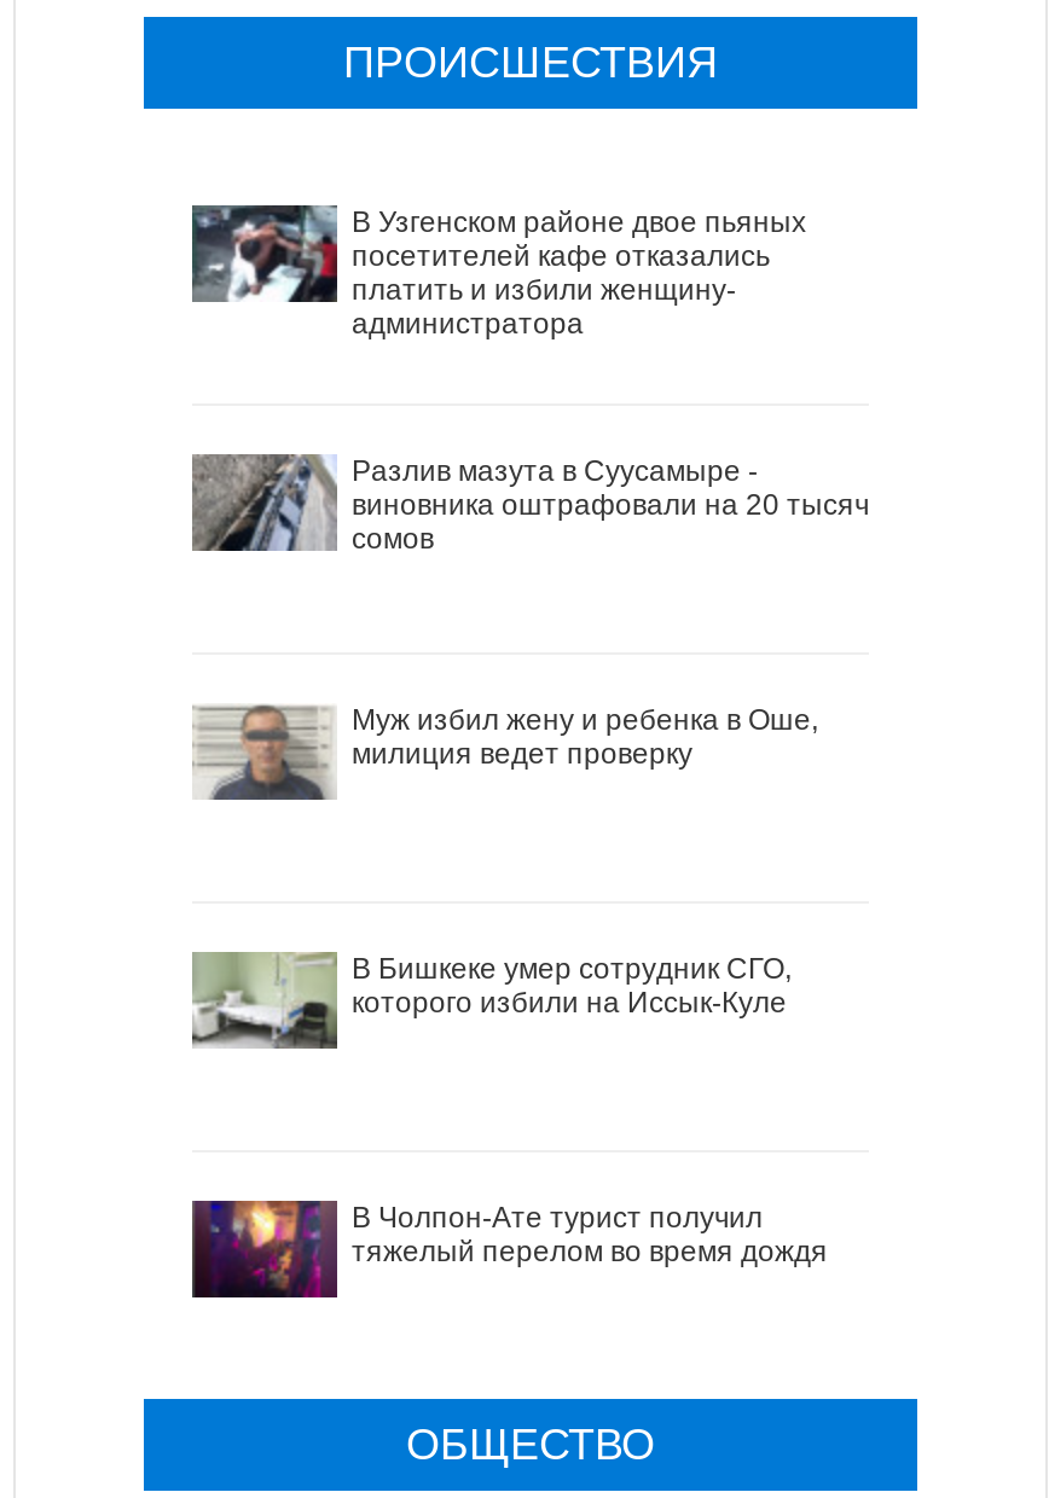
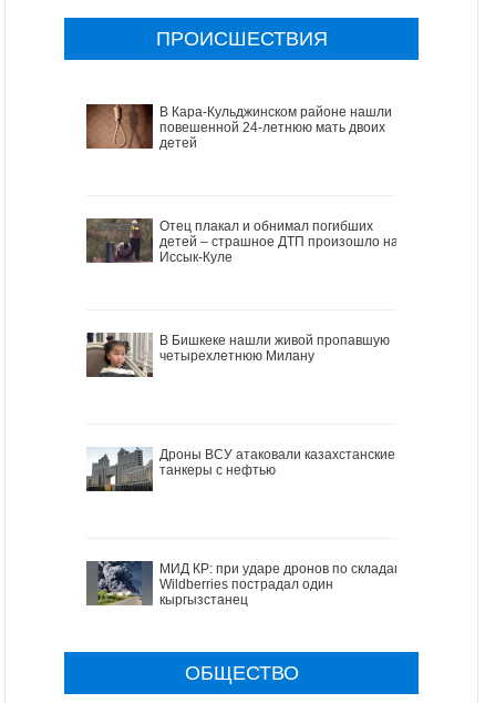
[192,205,806,340] [image] | В Узгенском районе двое пьяных | посетителей кафе отказались | платить и избили женщину- | администратора -> [86,104,392,151] [image] | В Кара-Кульджинском районе нашли | повешенной 24-летнюю мать двоих | детей
[192,454,869,555] [image] | Разлив мазута в Суусамыре - | виновника оштрафовали на 20 тысяч | сомов -> [87,218,399,265] [image] | Отец плакал и обнимал погибших | детей – страшное ДТП произошло на | Иссык-Куле
[192,703,818,800] [image] | Муж избил жену и ребенка в Оше, | милиция ведет проверку -> [85,332,390,378] [image] | В Бишкеке нашли живой пропавшую | четырехлетнюю Милану
[192,951,792,1049] [image] | В Бишкеке умер сотрудник СГО, | которого избили на Иссык-Куле -> [86,447,395,492] [image] | Дроны ВСУ атаковали казахстанские | танкеры с нефтью
[195,1198,828,1300] [image] | В Чолпон-Ате турист получил | тяжелый перелом во время дождя -> [86,560,403,607] [image] | МИД КР: при ударе дронов по складам | Wildberries пострадал один | кыргызстанец

